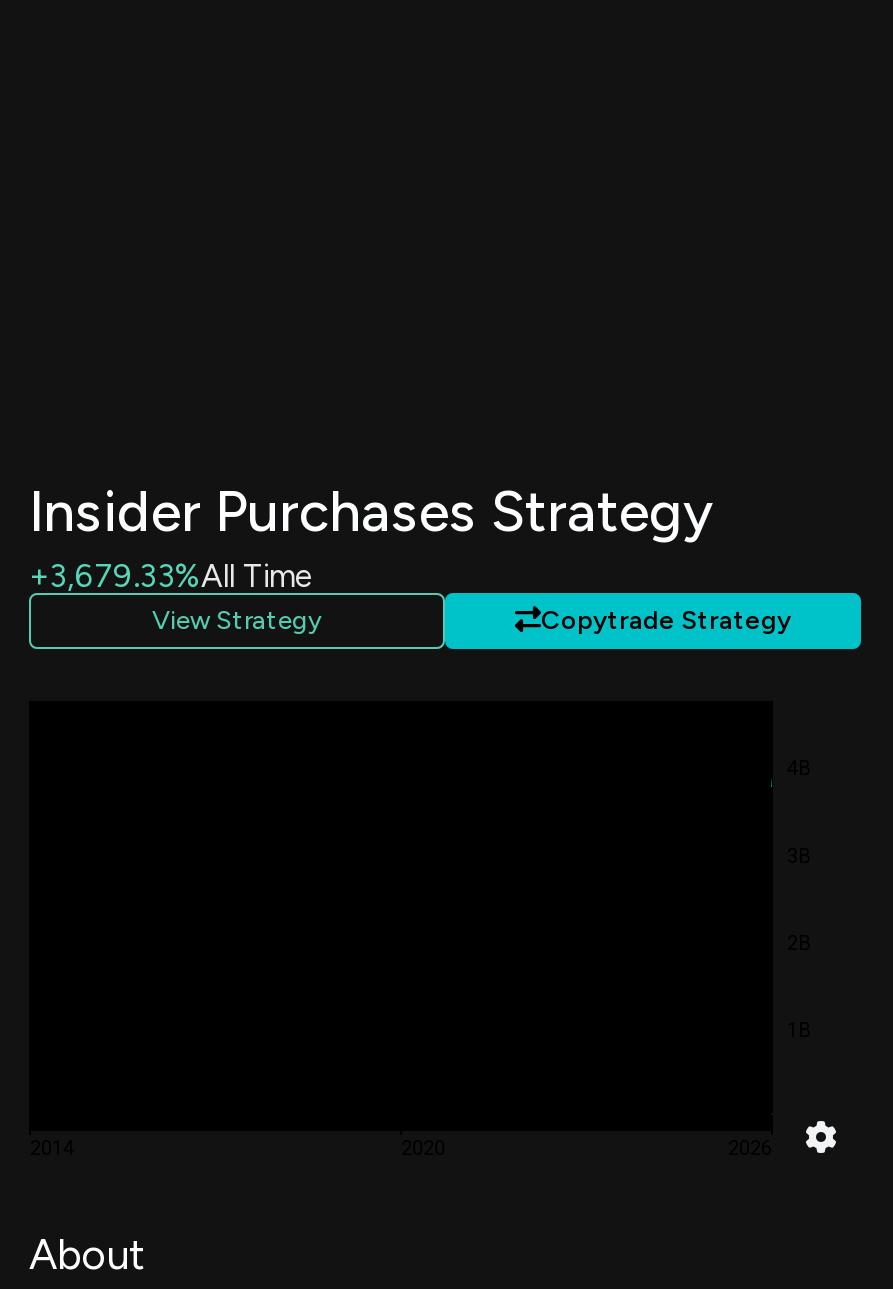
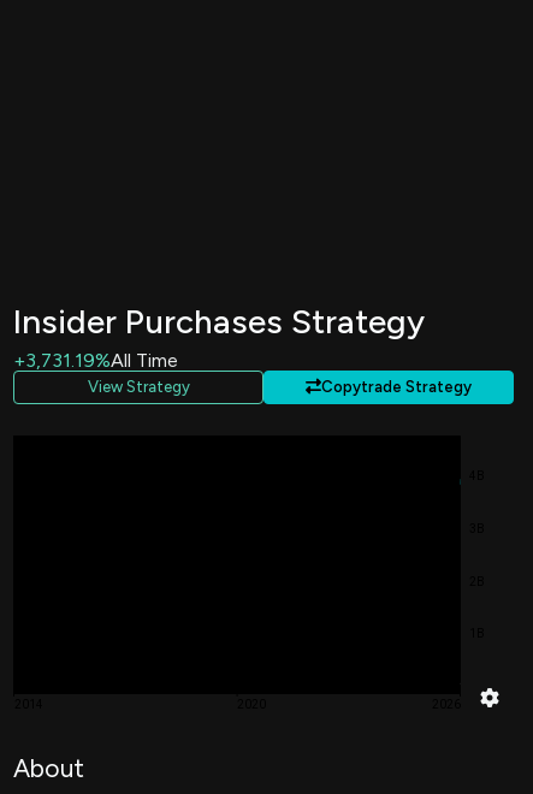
[29,556,313,594] +3,679.33%All Time -> [13,348,178,371] +3,731.19%All Time

